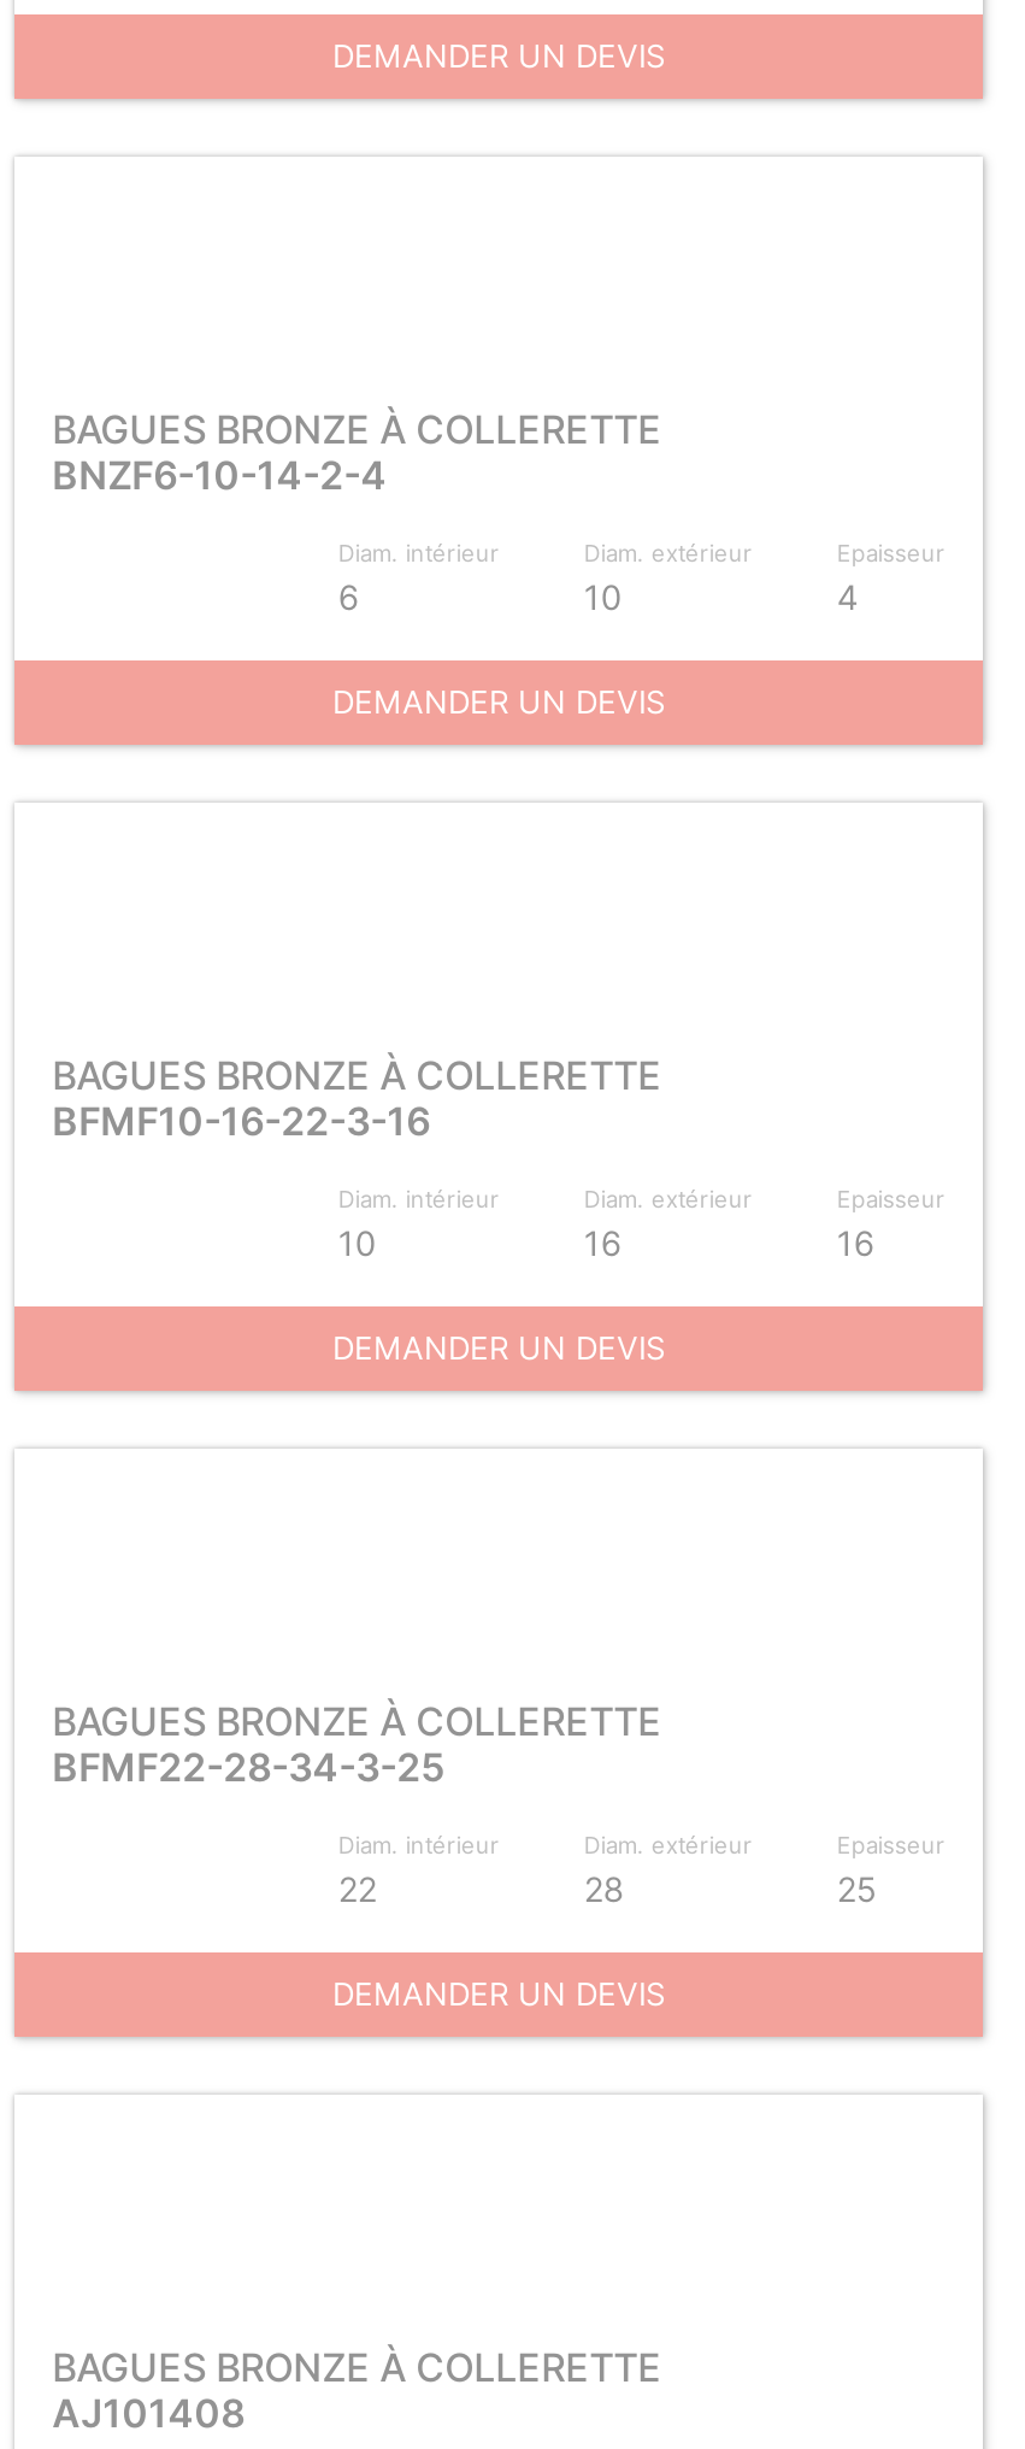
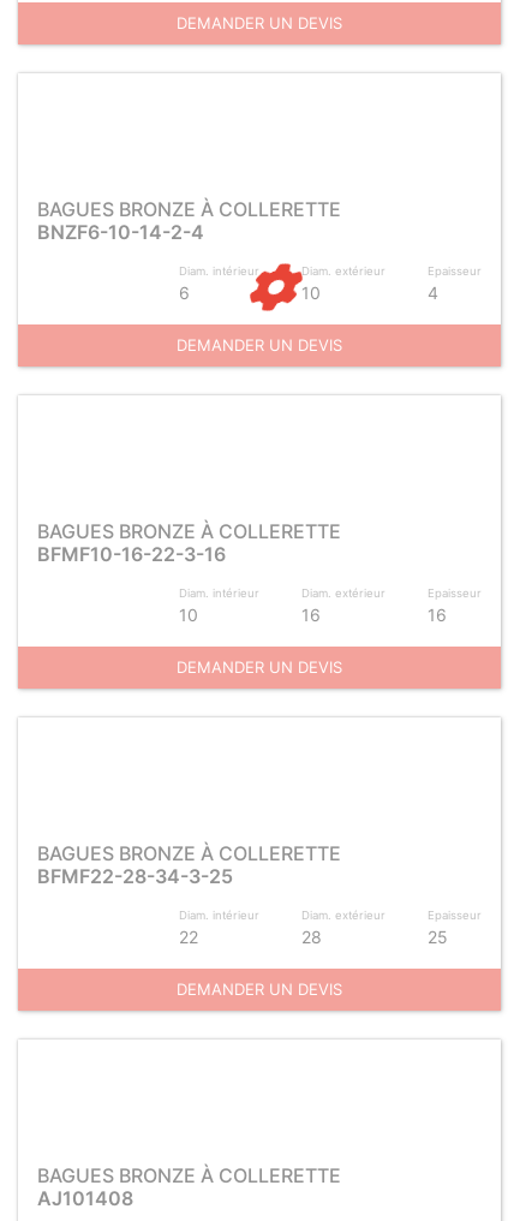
none -> [249,262,298,312] [image]

